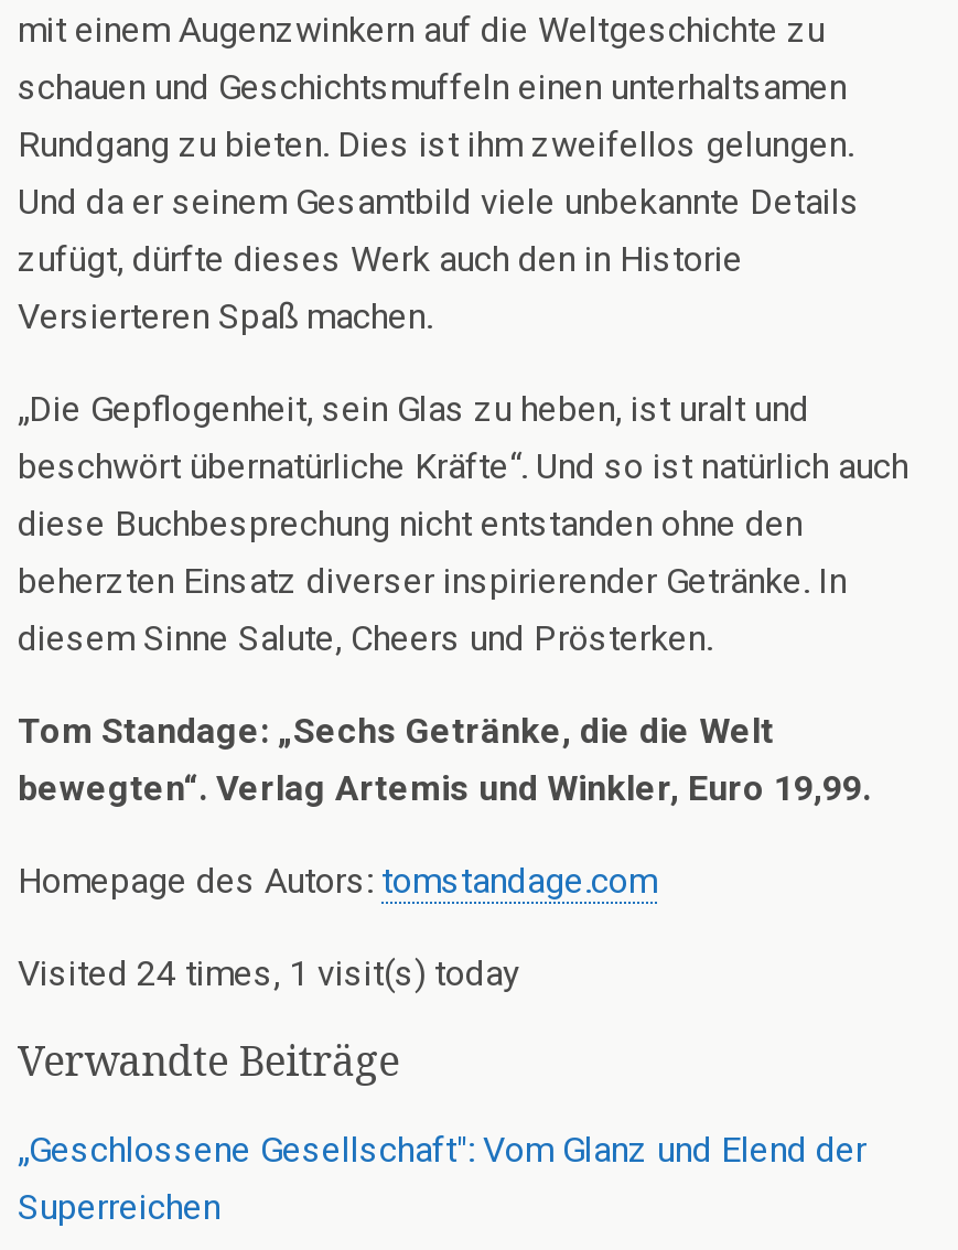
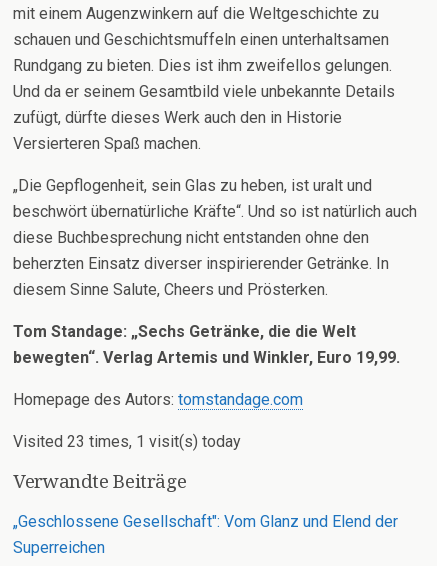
[18,952,520,994] Visited 24 times, 1 visit(s) today -> [13,432,241,451] Visited 23 times, 1 visit(s) today

